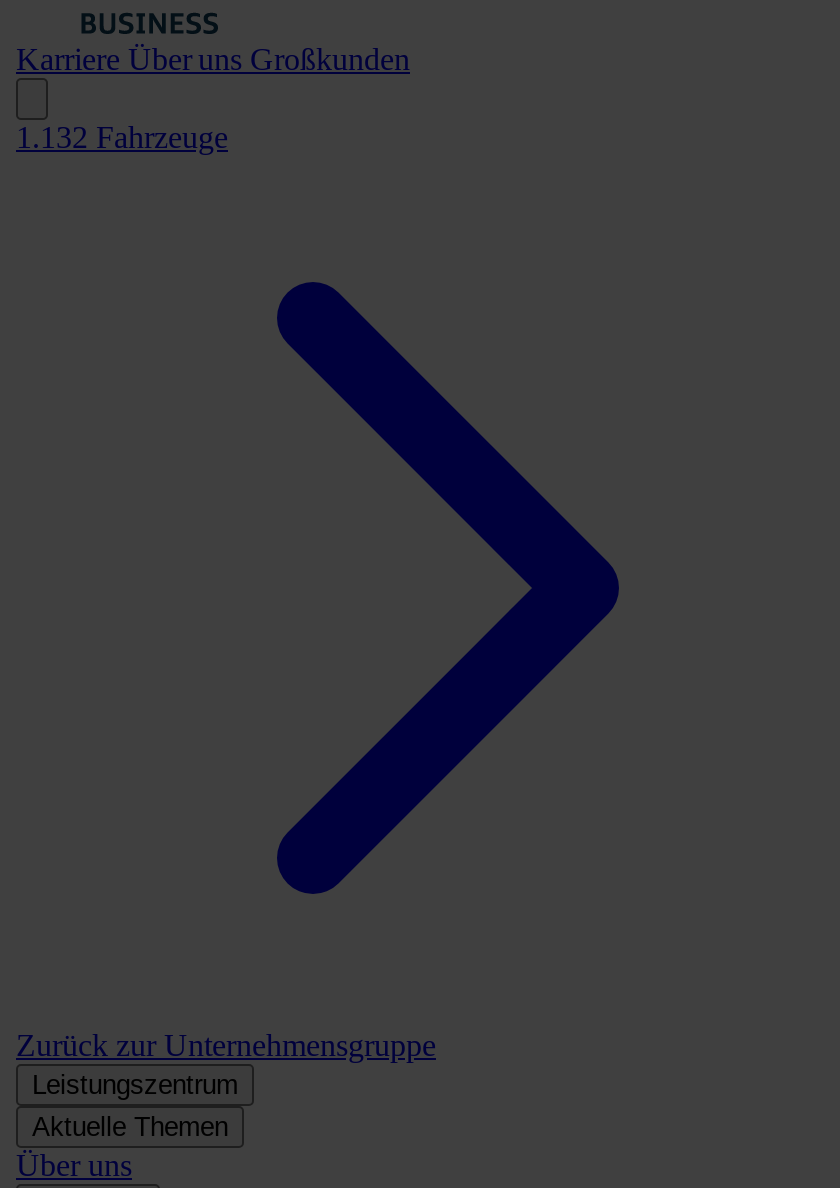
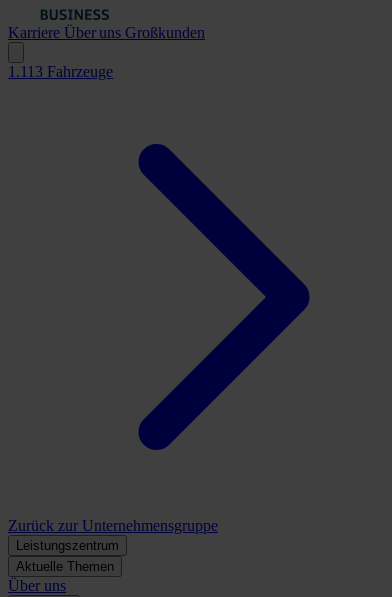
[16,120,228,154] 1.132 Fahrzeuge -> [8,63,113,80] 1.113 Fahrzeuge

